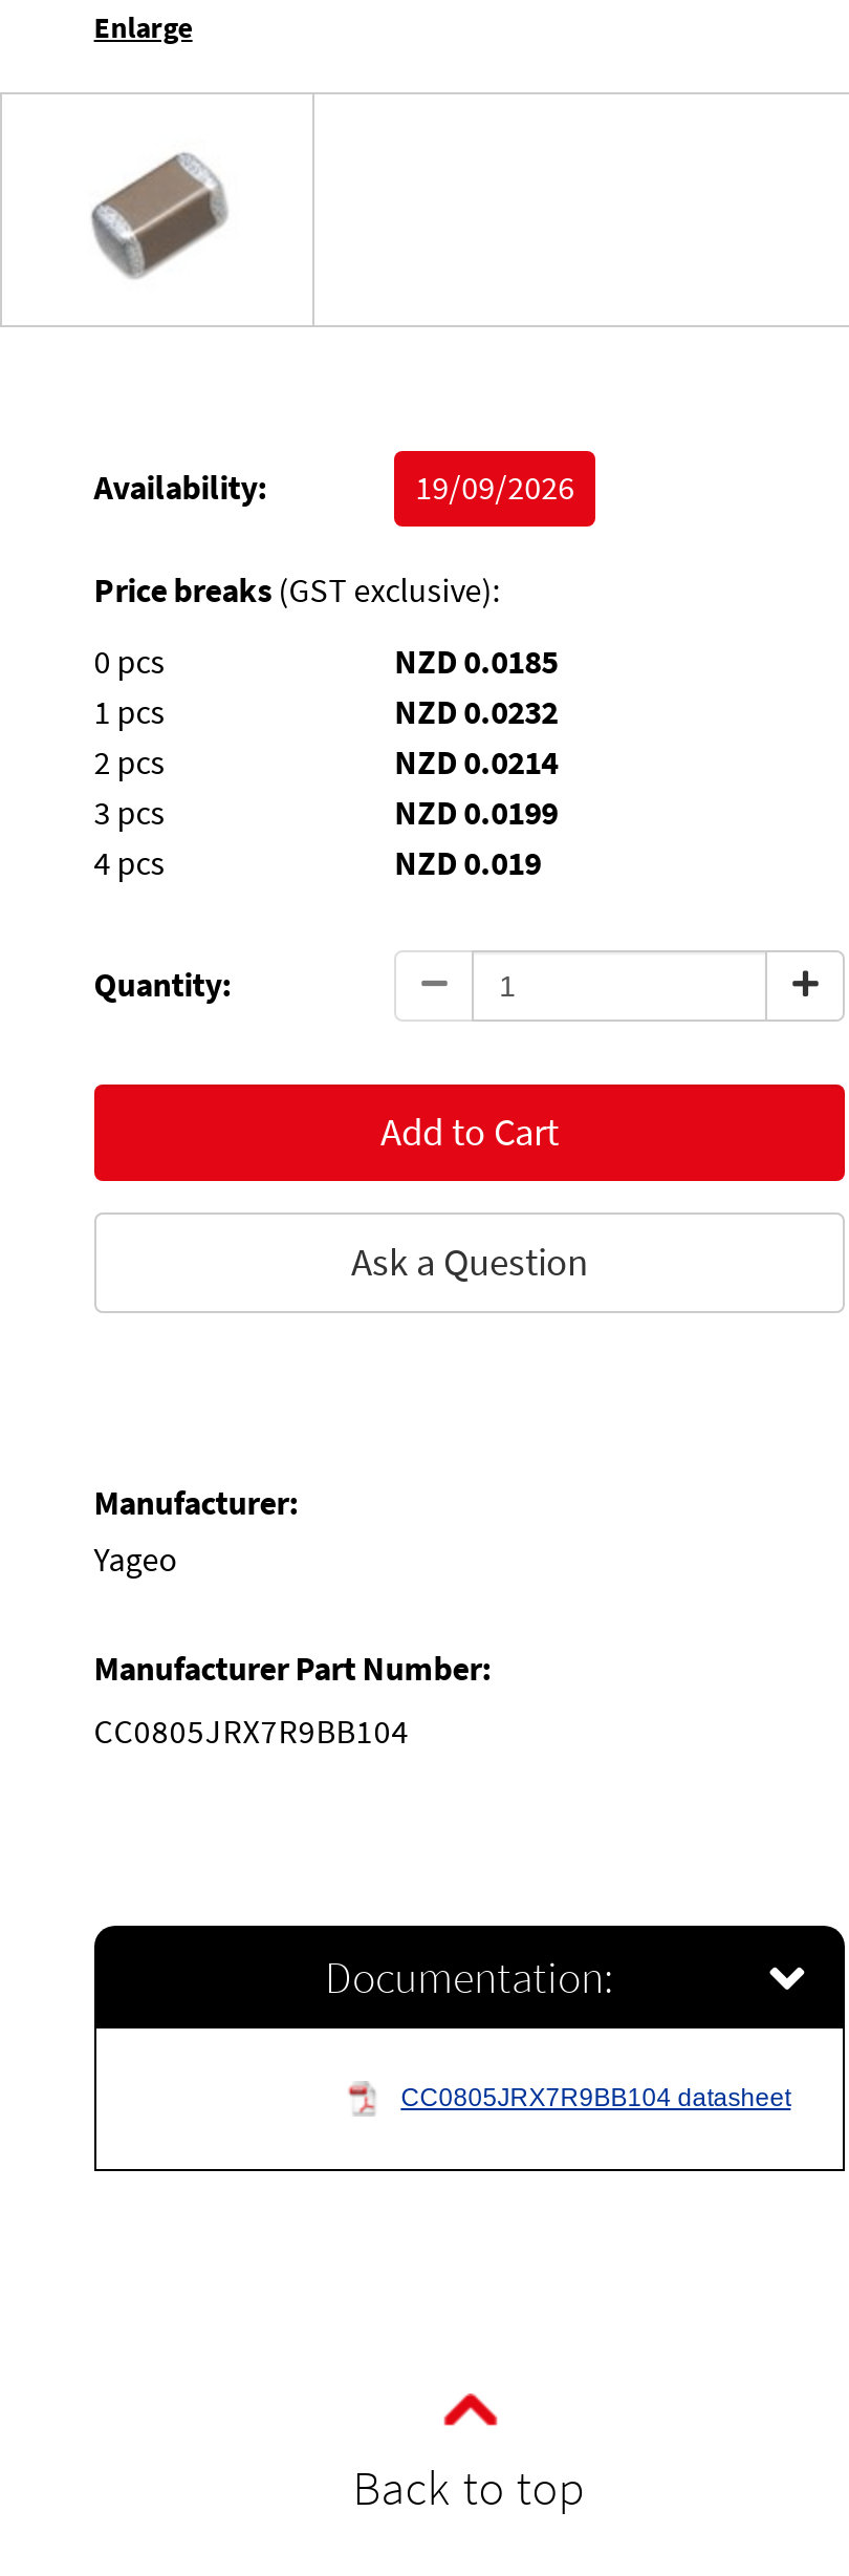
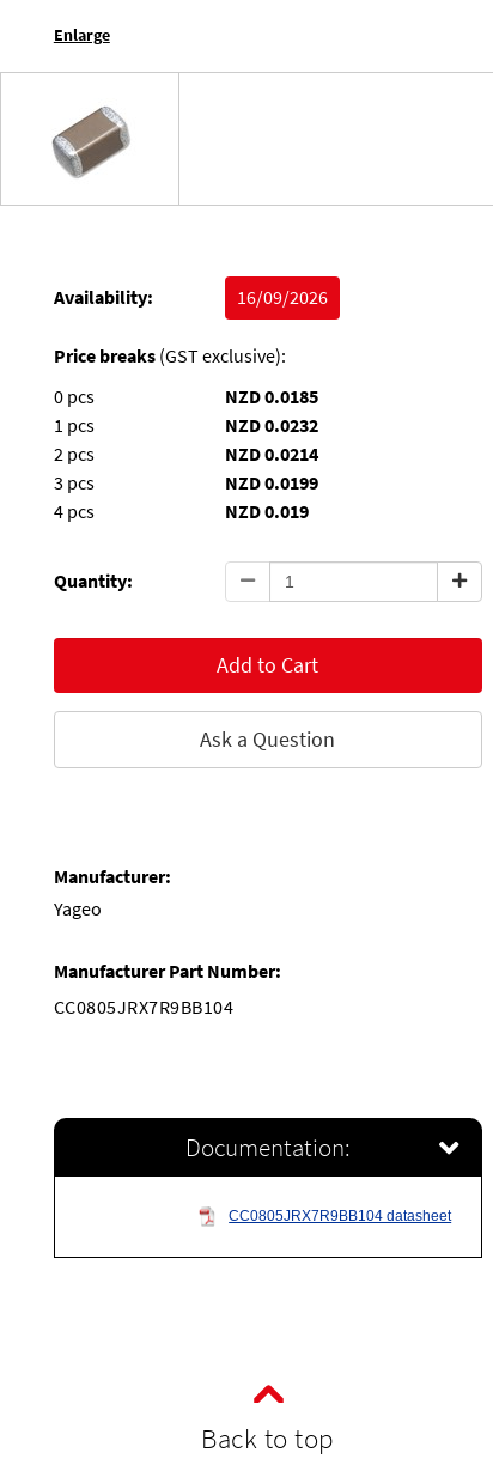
[415,467,575,511] 19/09/2026 -> [237,285,328,311] 16/09/2026

